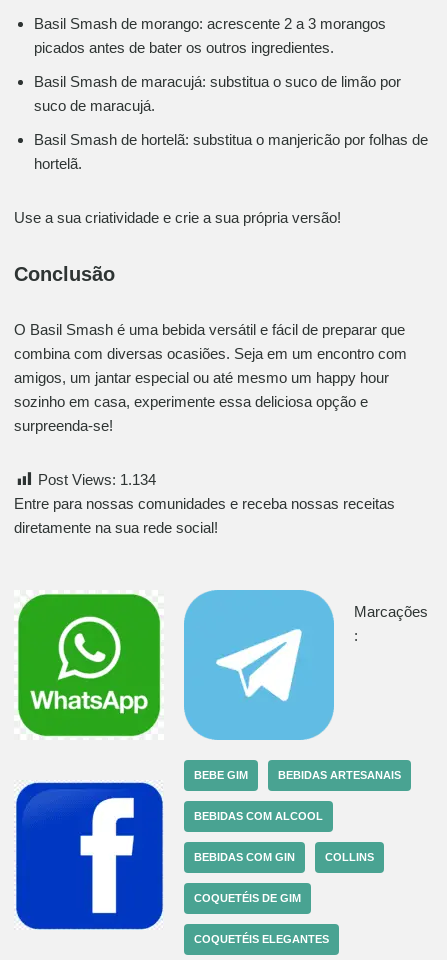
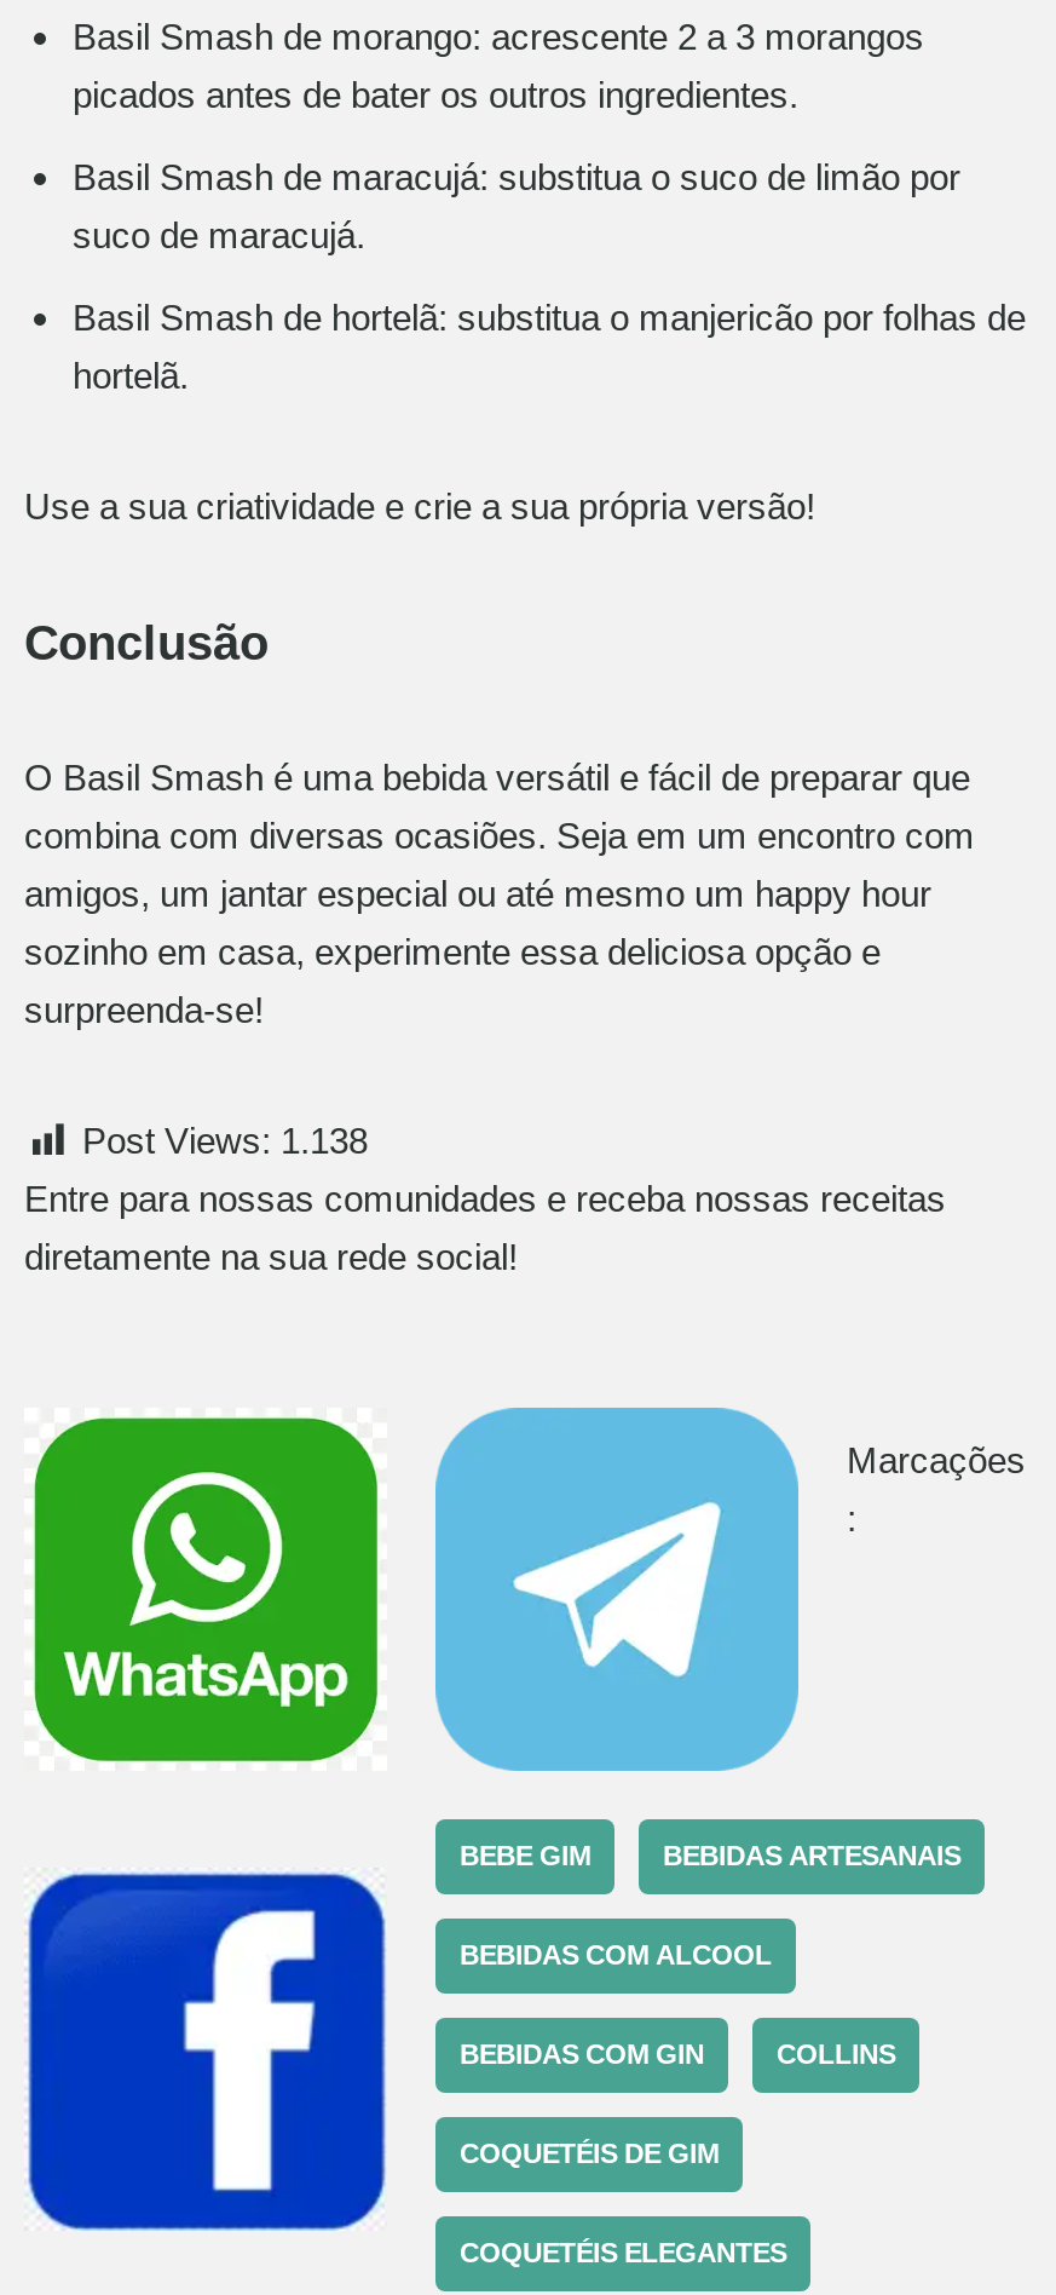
[38,471,156,488] Post Views: 1.134 -> [82,1120,368,1161] Post Views: 1.138

